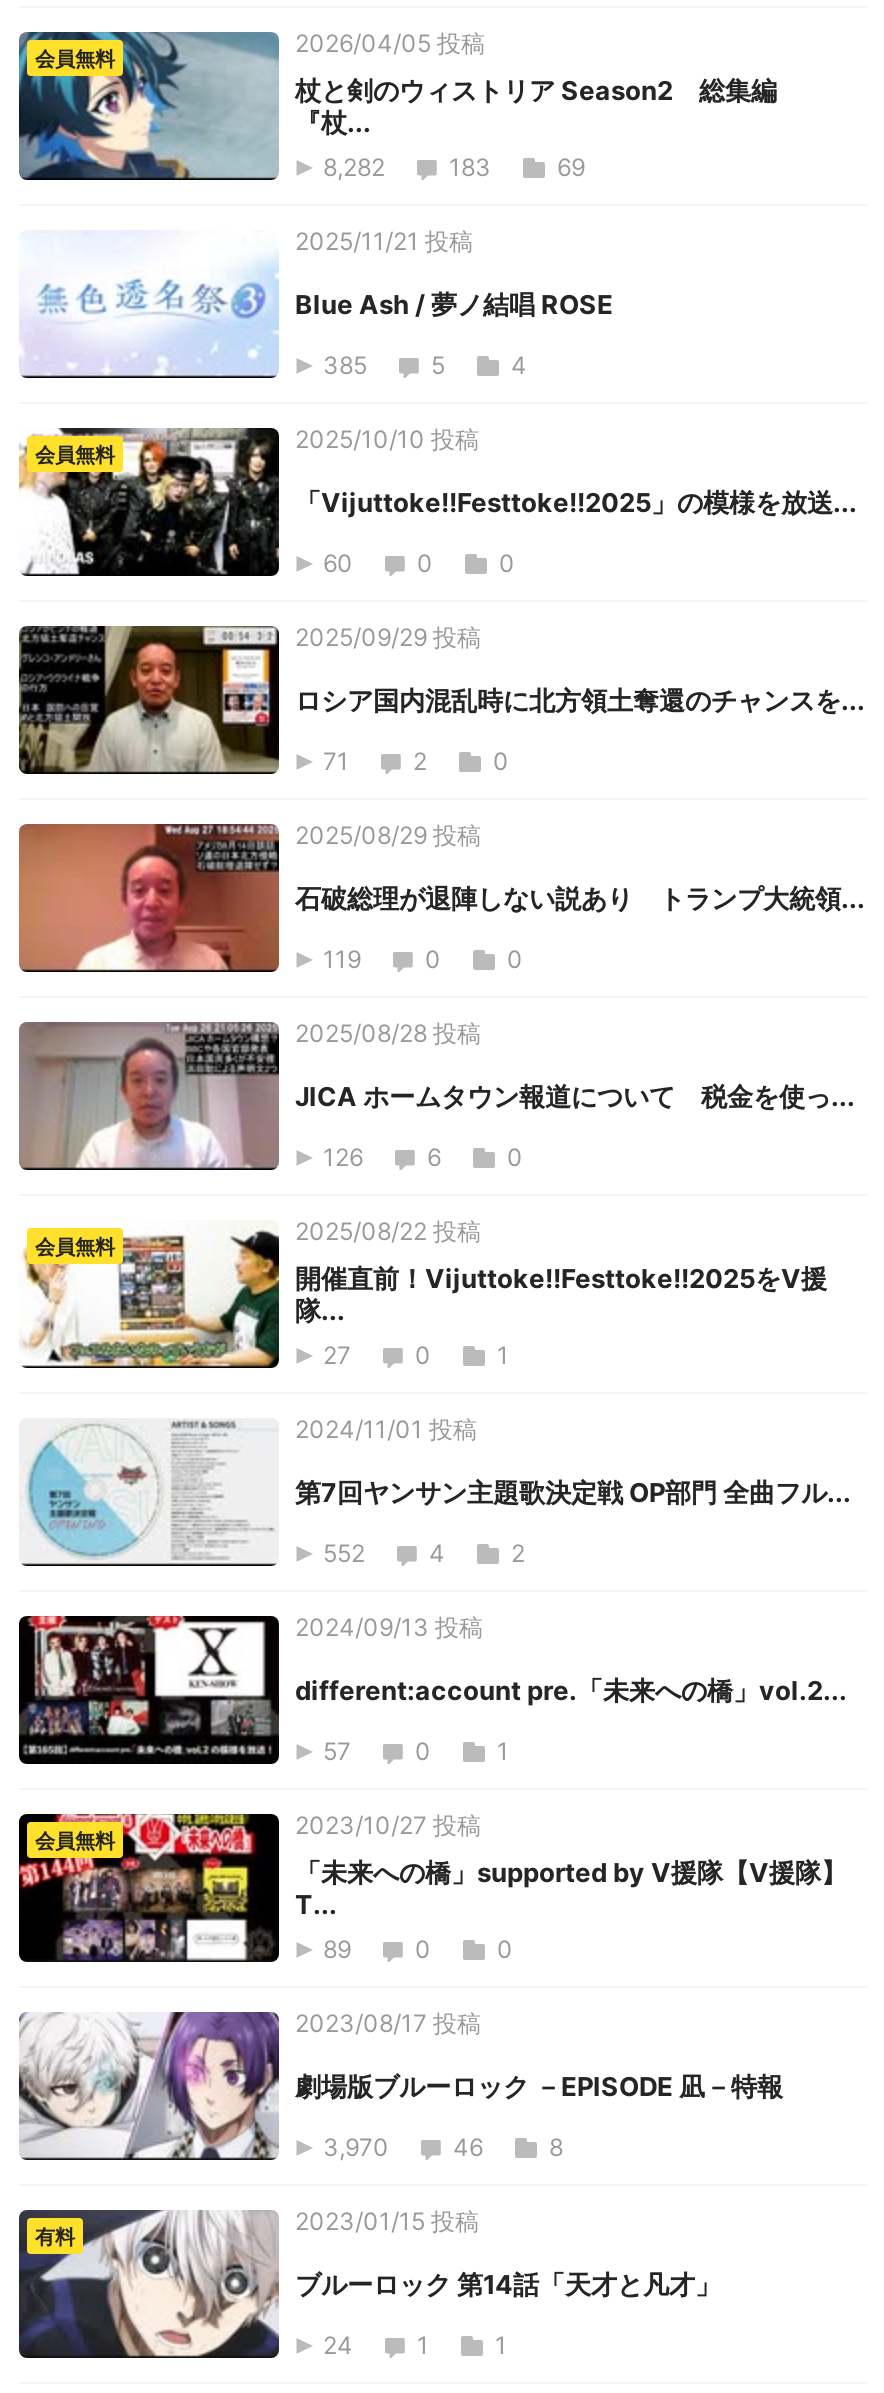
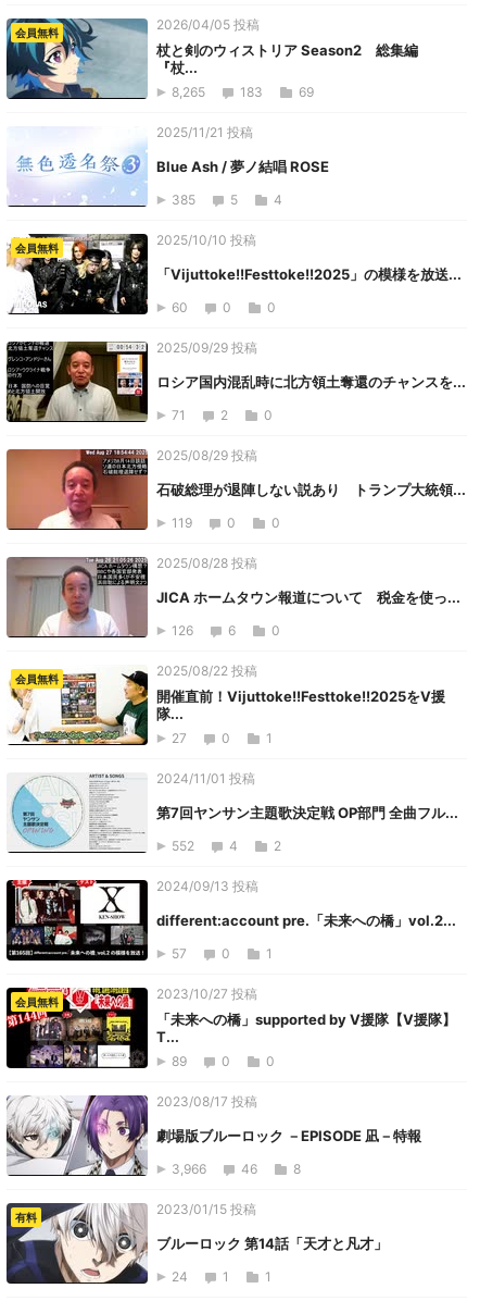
[323,152,385,182] 8,282 -> [172,84,205,100] 8,265
[323,2132,389,2162] 3,970 -> [172,1161,206,1177] 3,966

